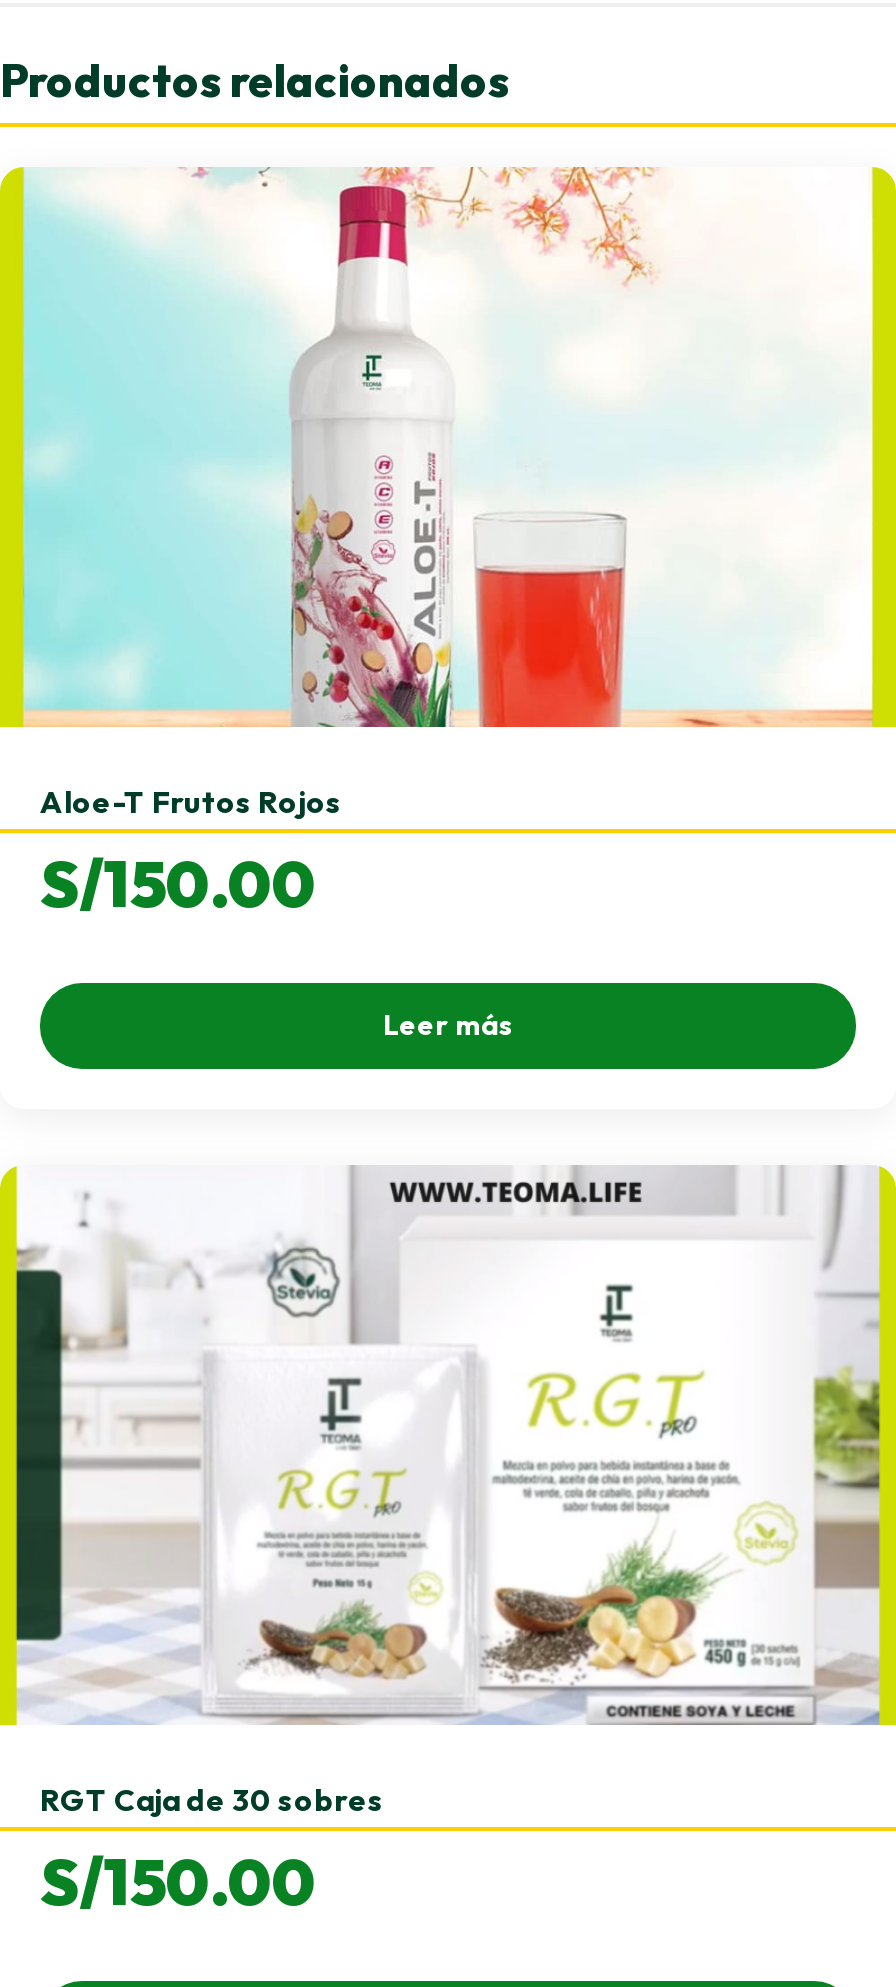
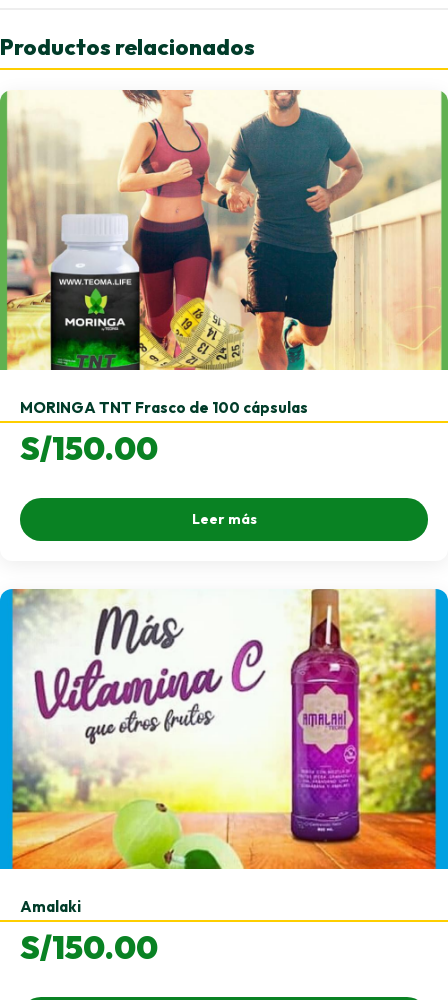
[6,165,890,821] [image] | Aloe-T Frutos Rojos -> [3,89,445,417] [image] | MORINGA TNT Frasco de 100 cápsulas
[6,1165,890,1818] [image] | RGT Caja de 30 sobres -> [3,588,445,916] [image] | Amalaki

